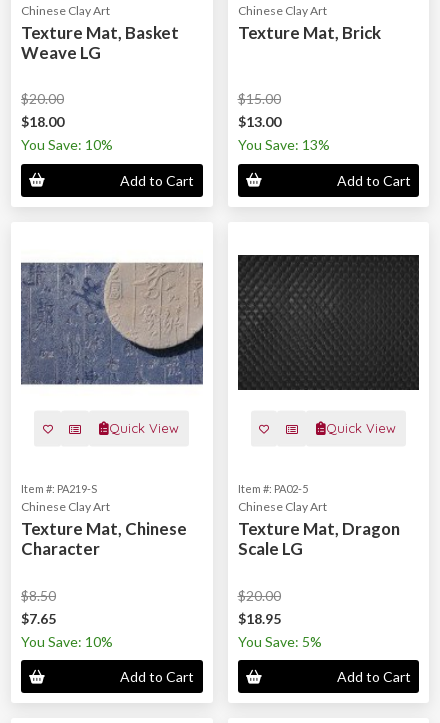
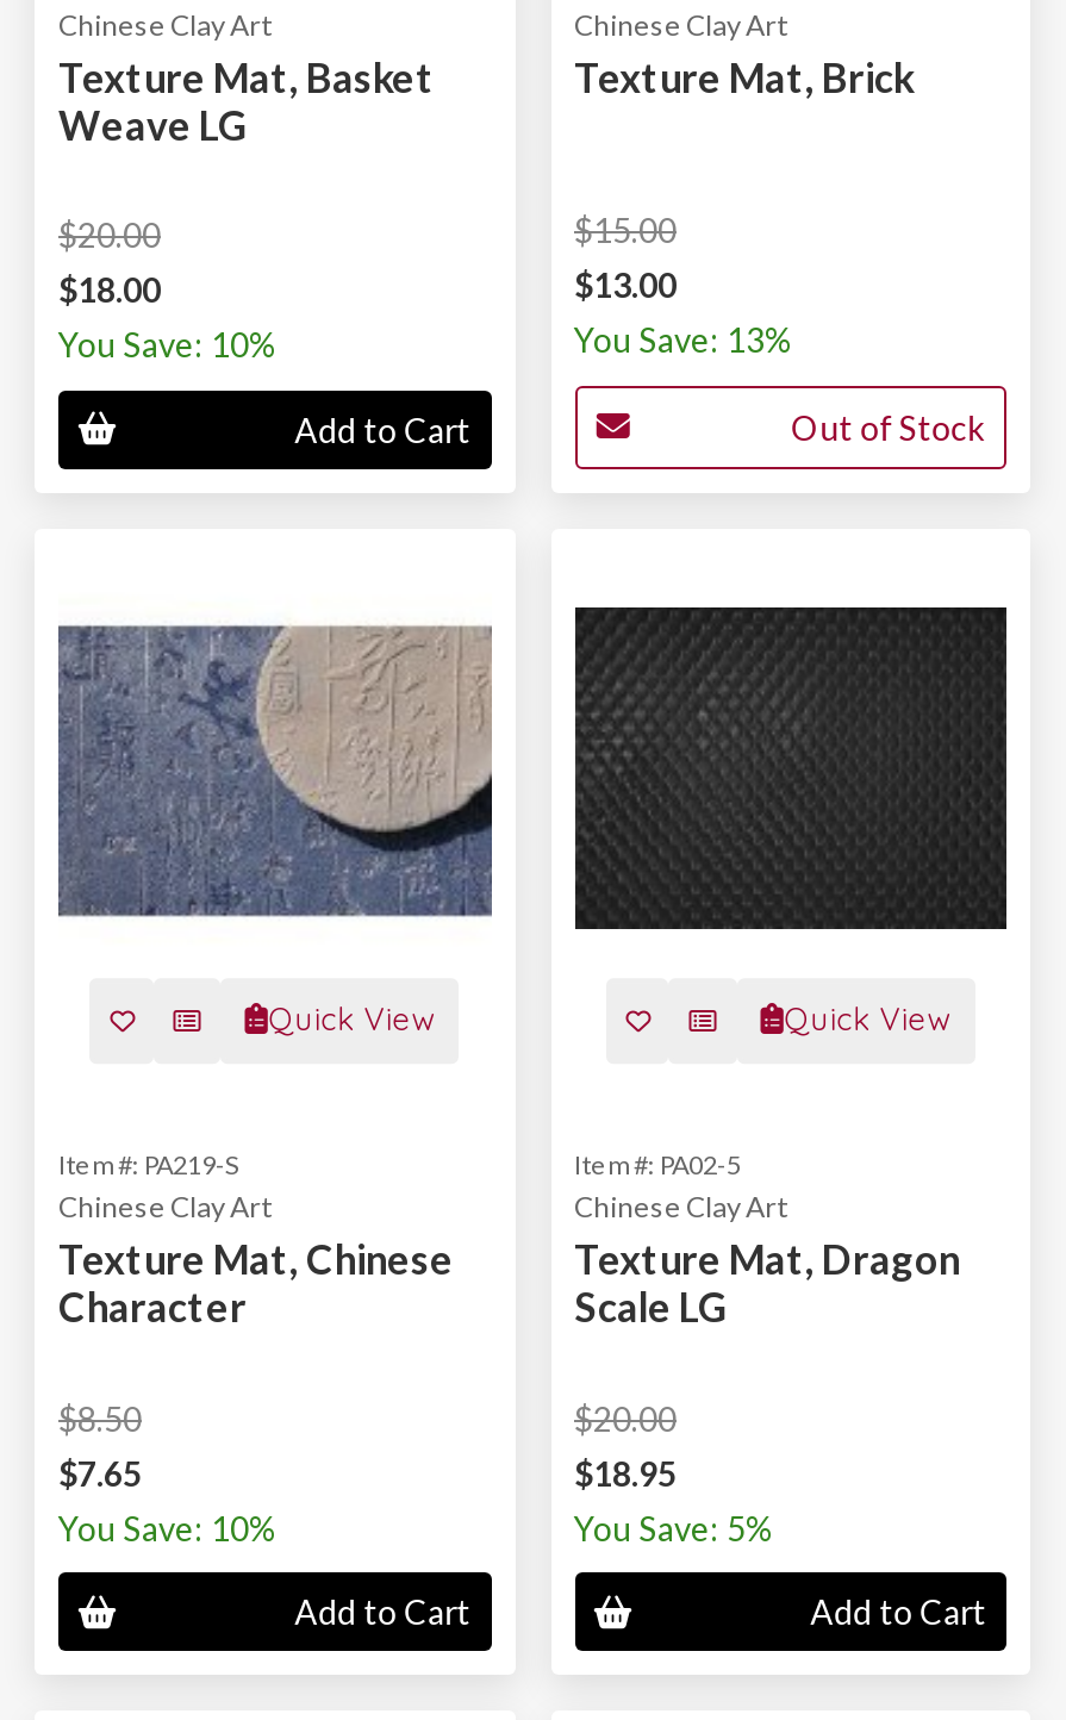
[337,172,411,189] Add to Cart -> [791,407,984,447] Out of Stock

